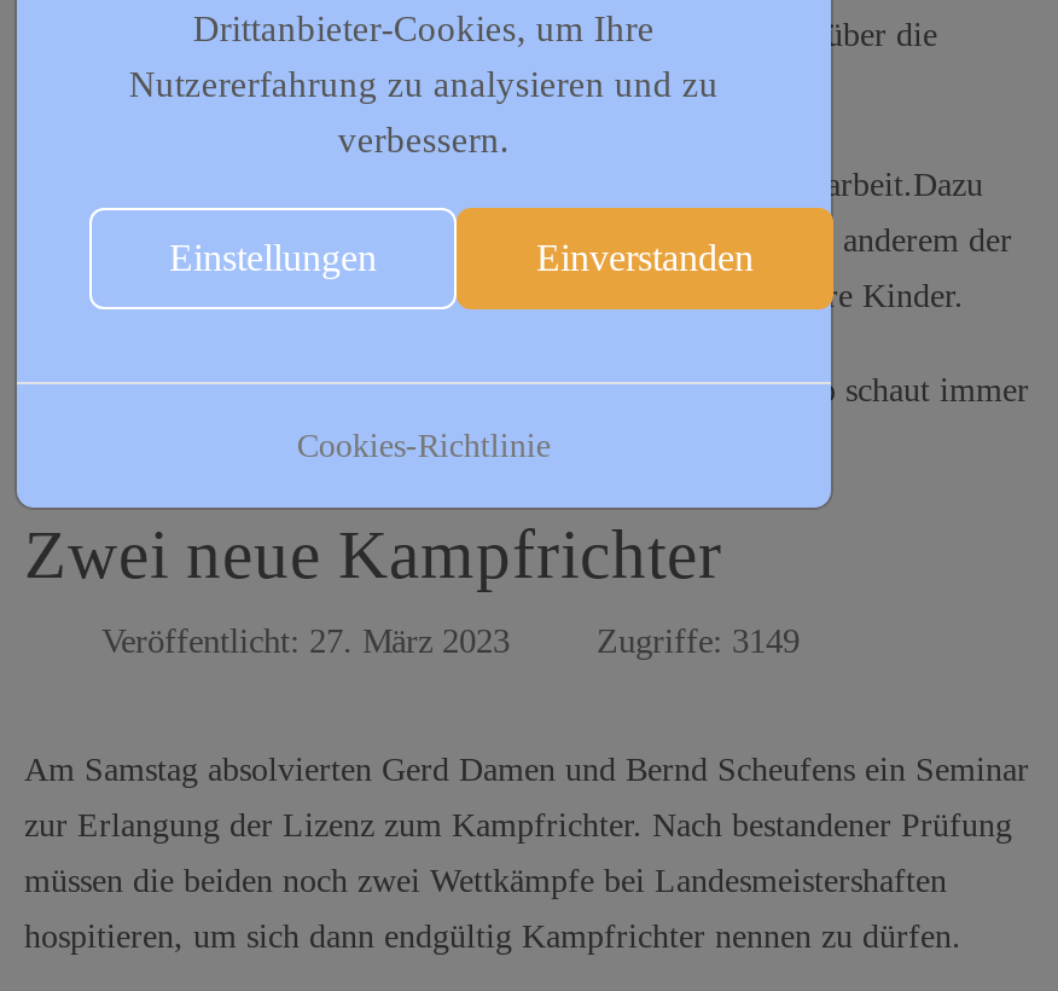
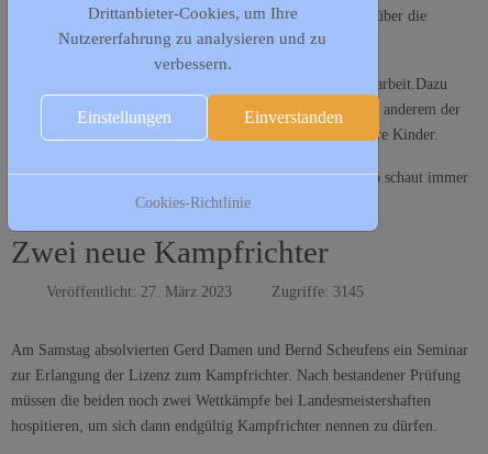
[597,622,800,661] Zugriffe: 3149 -> [271,283,364,301] Zugriffe: 3145

